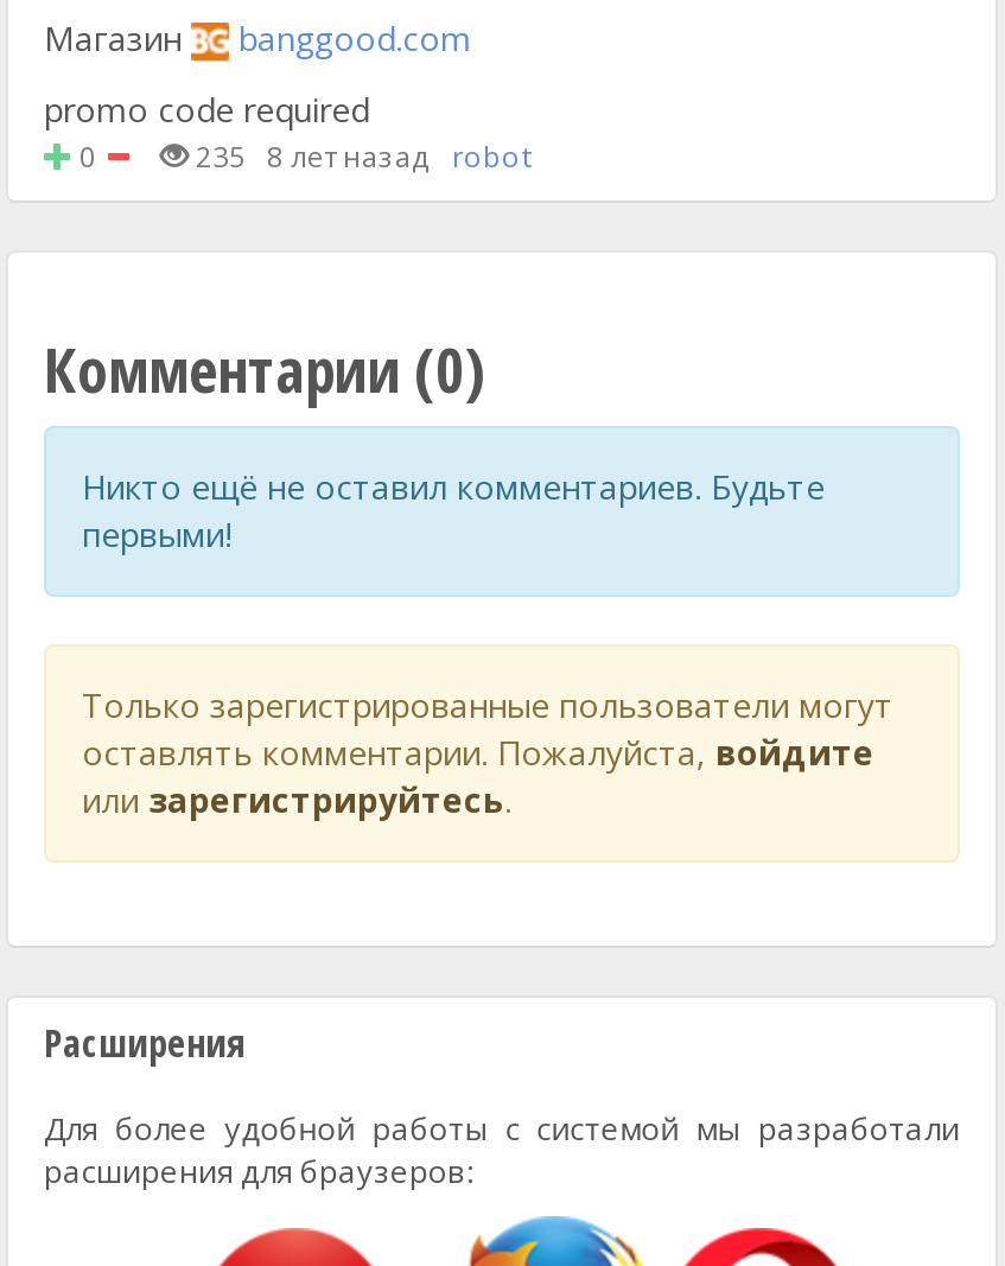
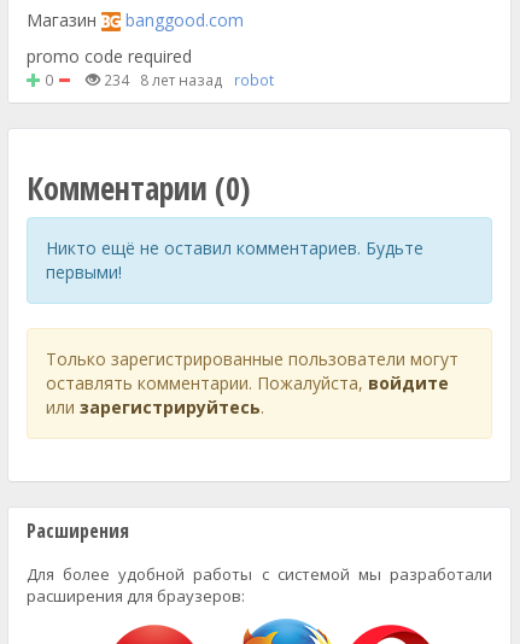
[189,136,530,174] 235 8 лет назад robot -> [100,70,274,89] 234 8 лет назад robot

